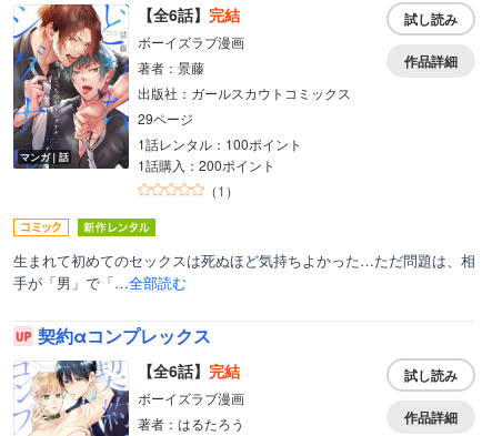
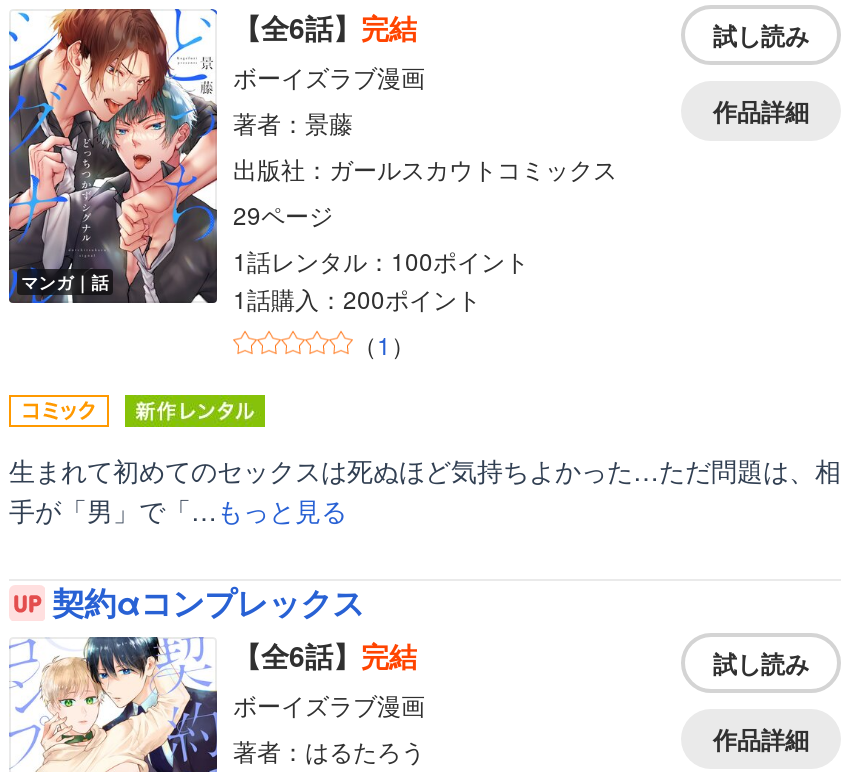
[13,272,187,293] 手が「男」で「…全部読む -> [9,490,347,528] 手が「男」で「…もっと見る

